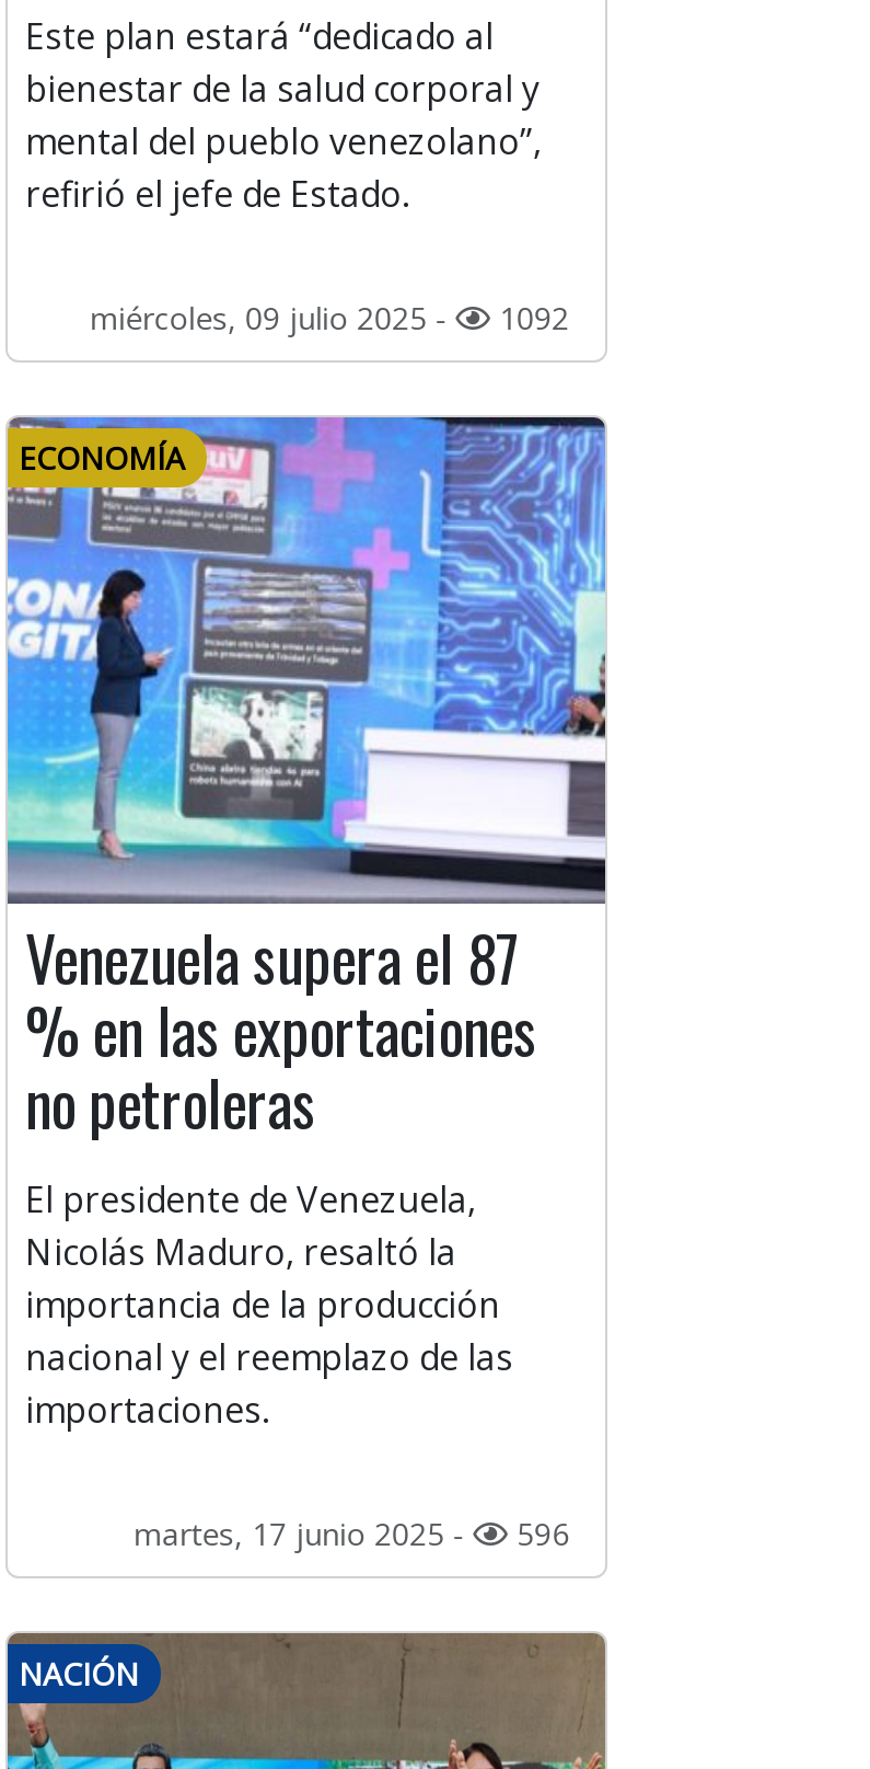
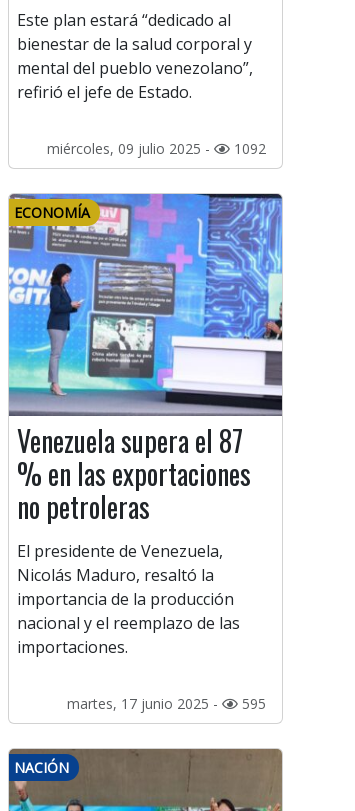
[134,1513,569,1554] martes, 17 junio 2025 - 596 -> [67,694,266,713] martes, 17 junio 2025 - 595

